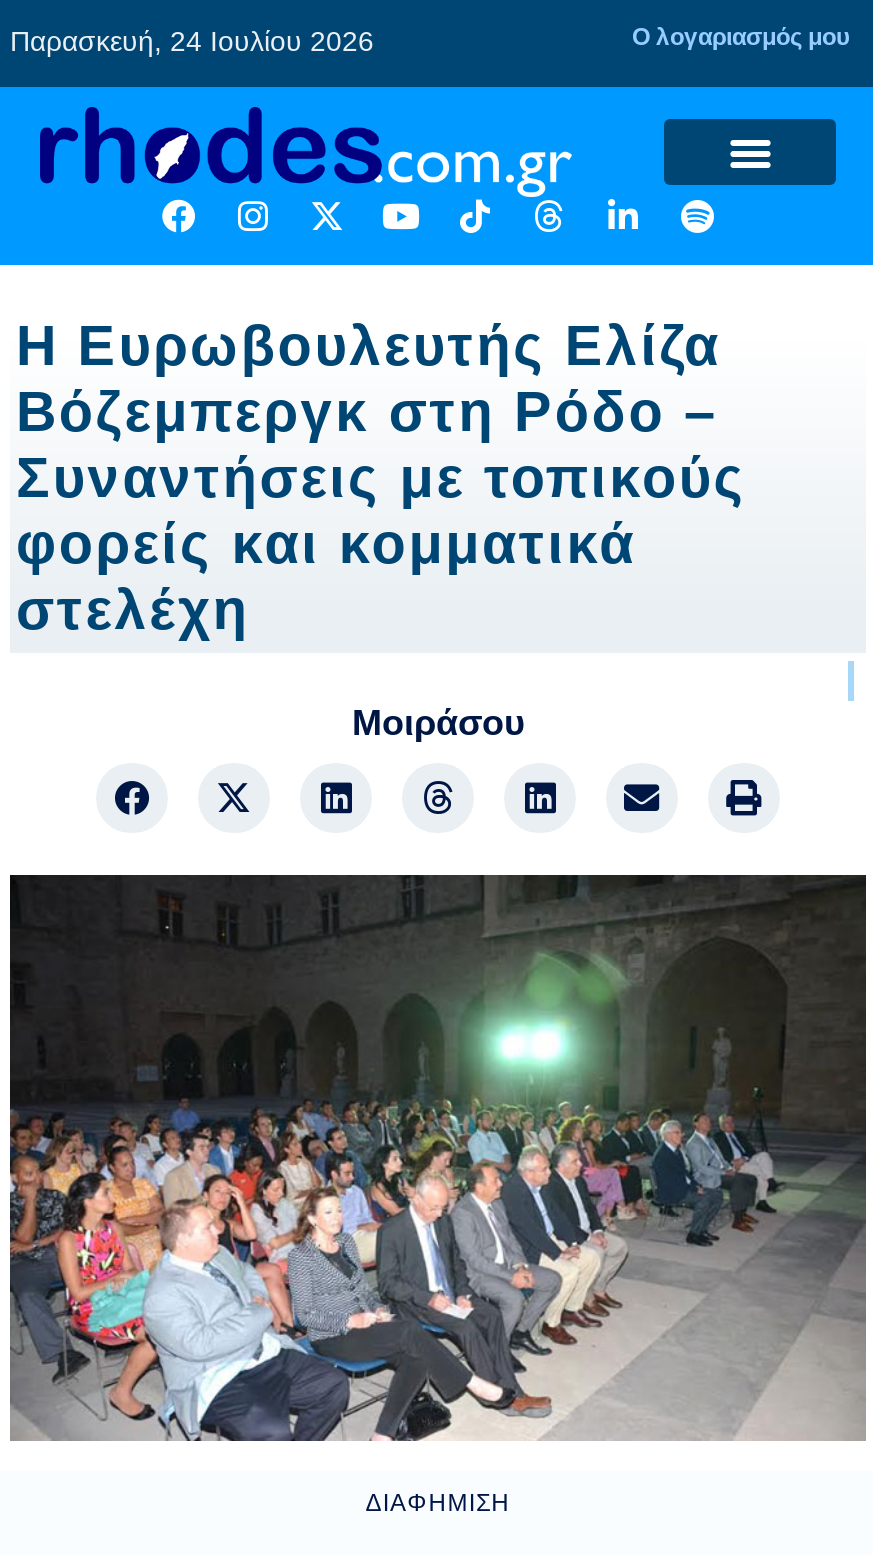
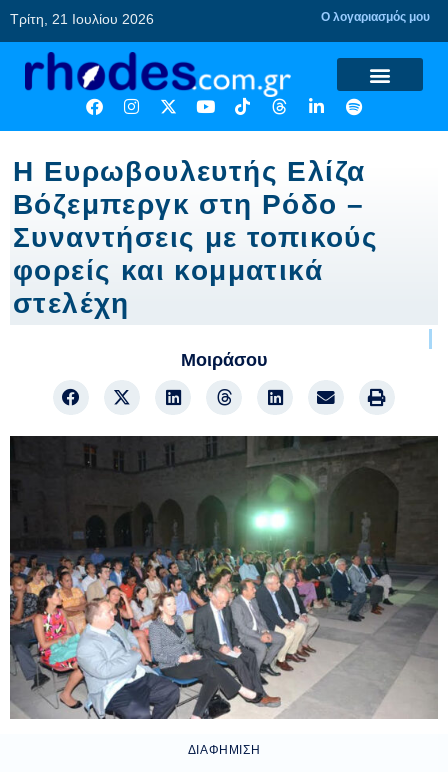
[10,25,374,57] Παρασκευή, 24 Ιουλίου 2026 -> [10,11,154,27] Τρίτη, 21 Ιουλίου 2026

